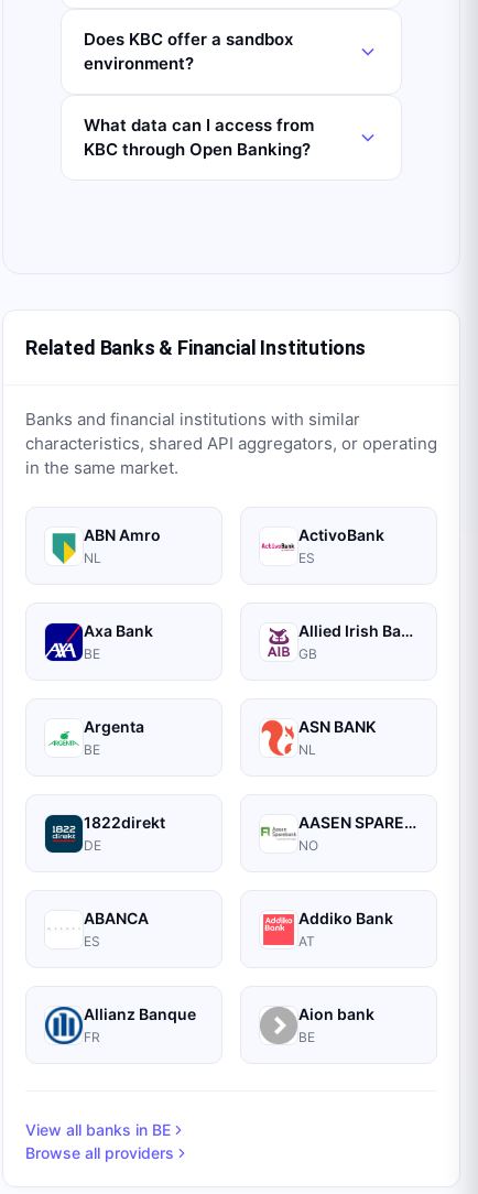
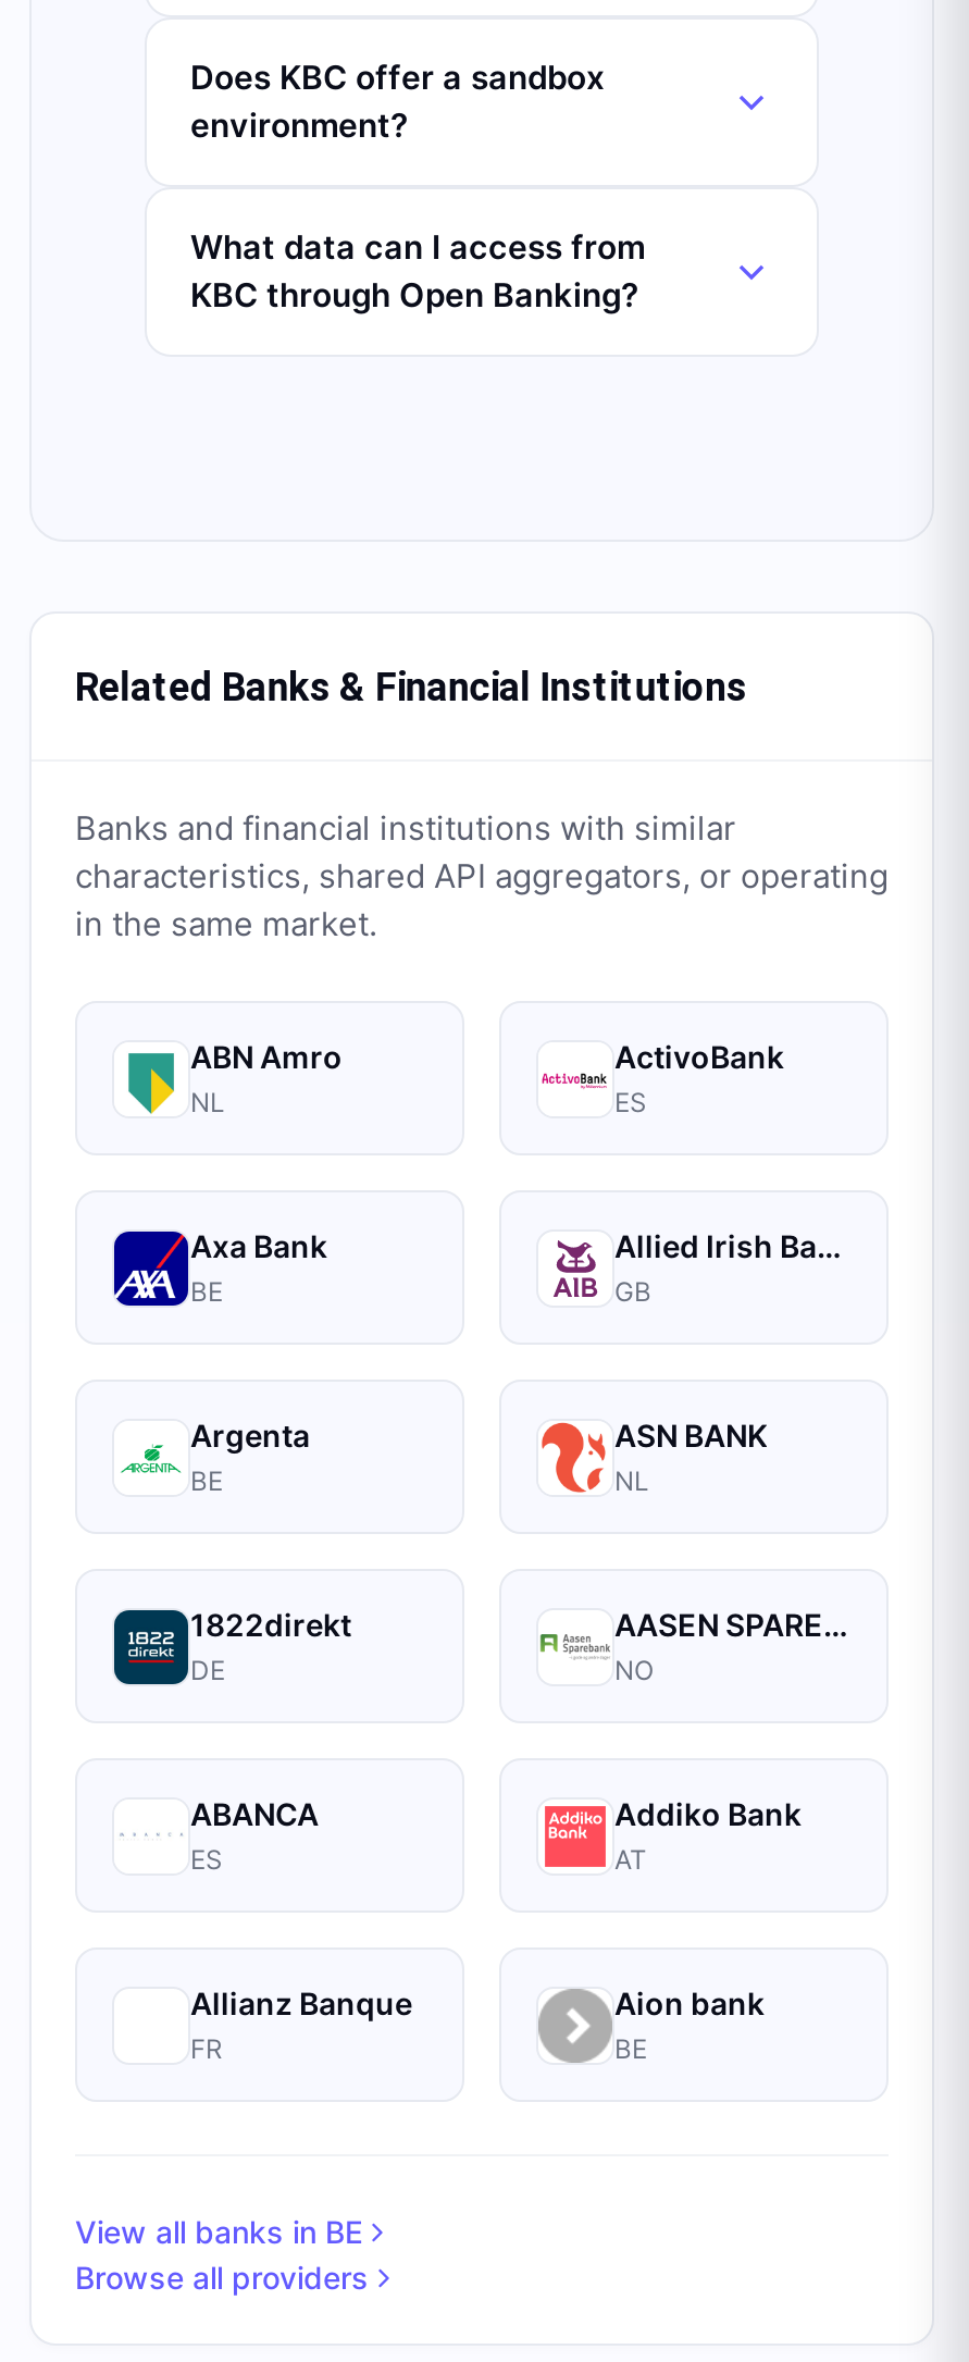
[44,1006,80,1045] [image] -> none

